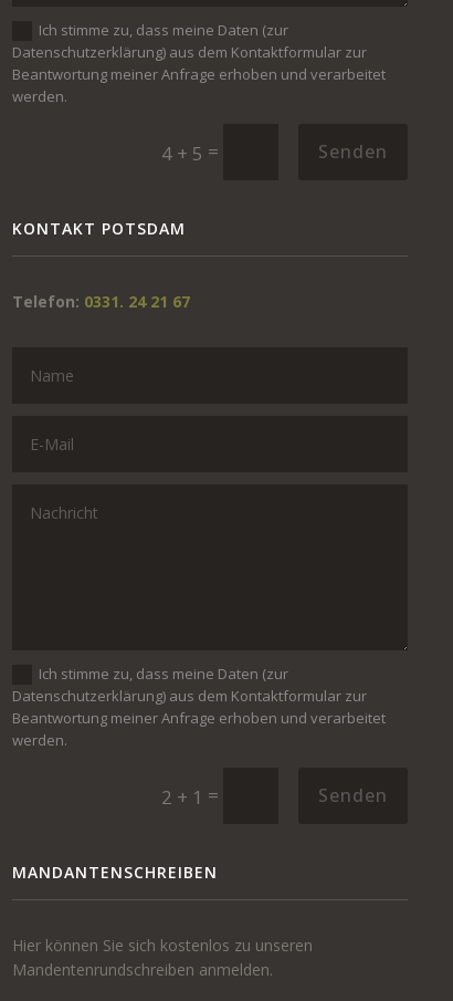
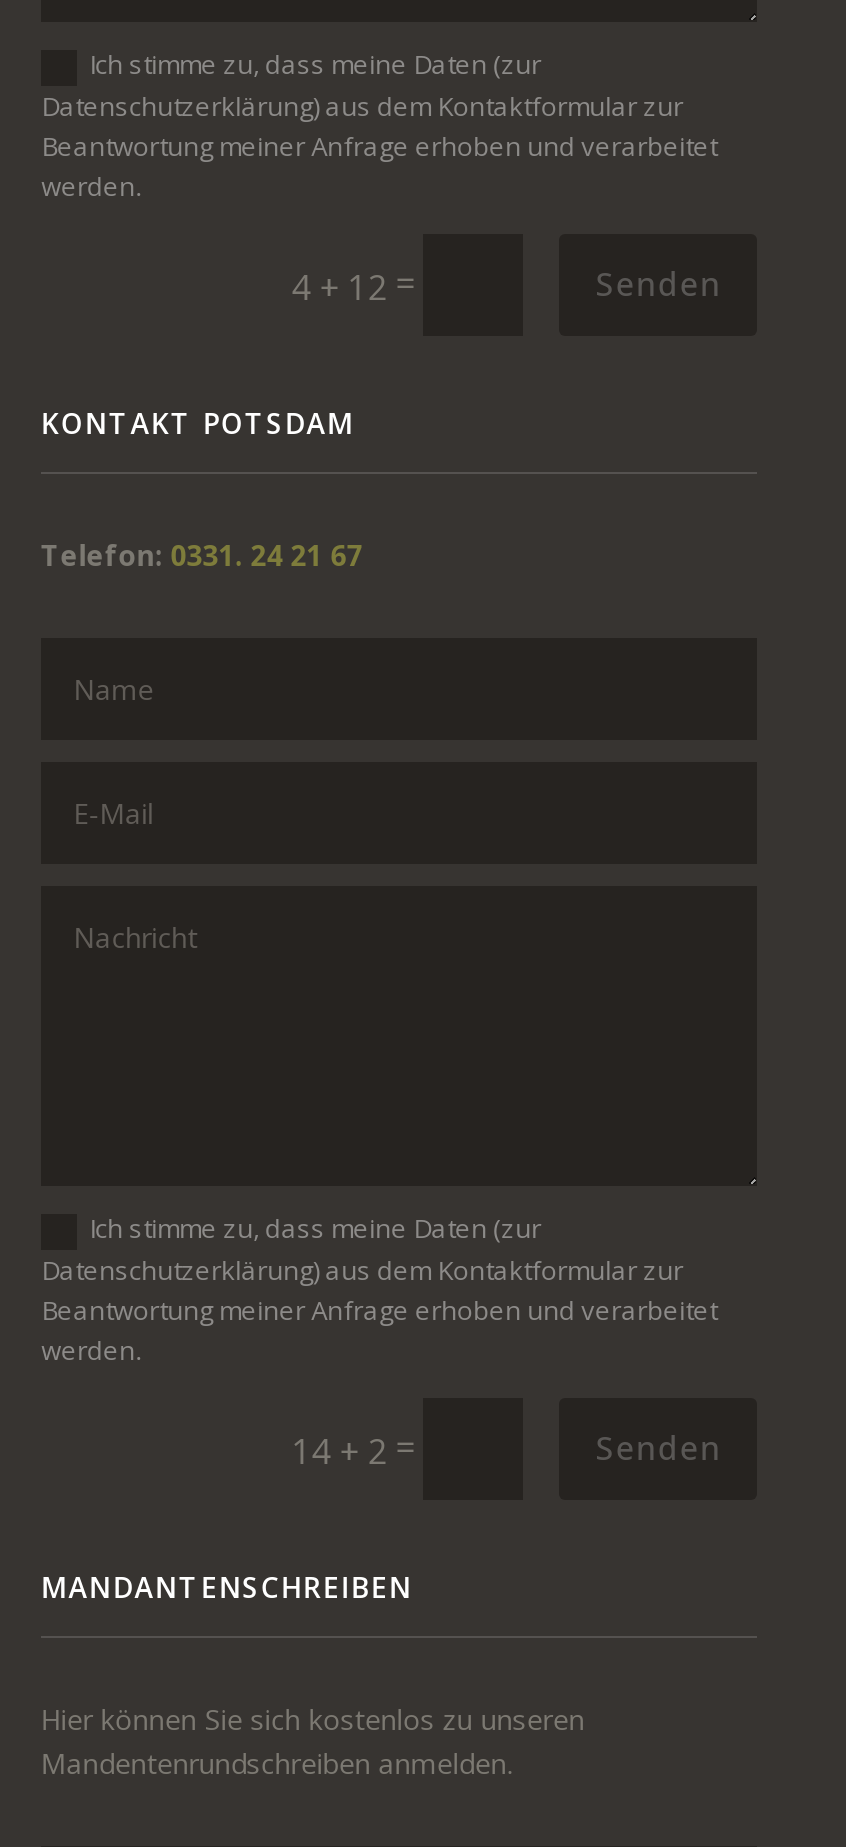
[162,138,223,166] 4 + 5 = -> [291,260,423,310] 4 + 12 =
[162,782,223,810] 2 + 1 = -> [291,1425,423,1475] 14 + 2 =

